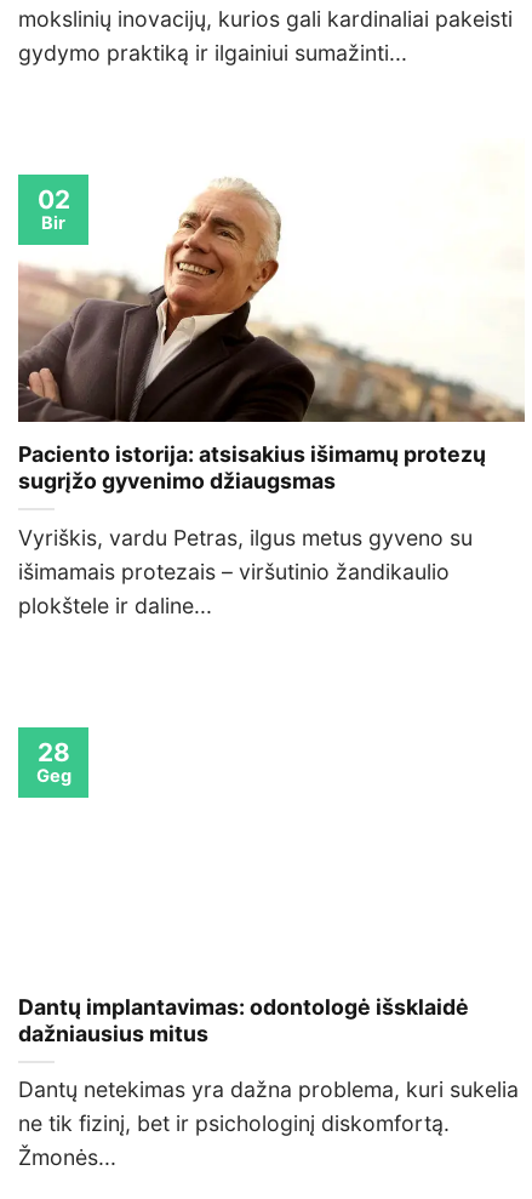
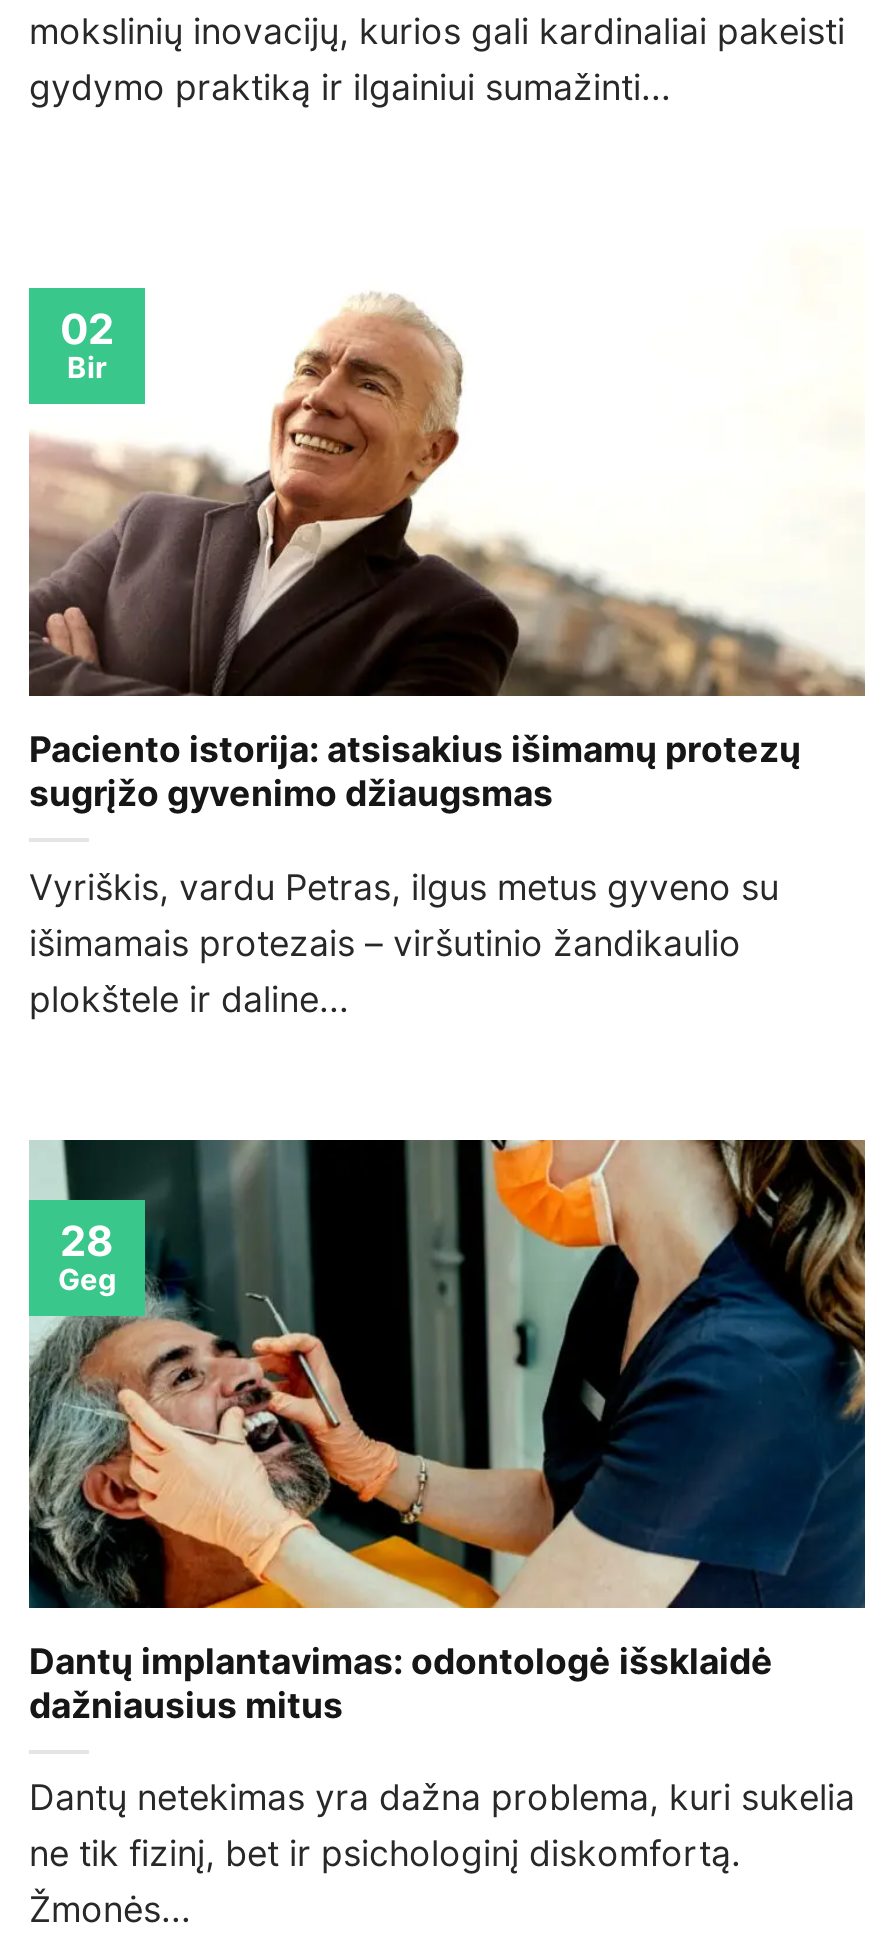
none -> [27,1138,867,1610] [image]

